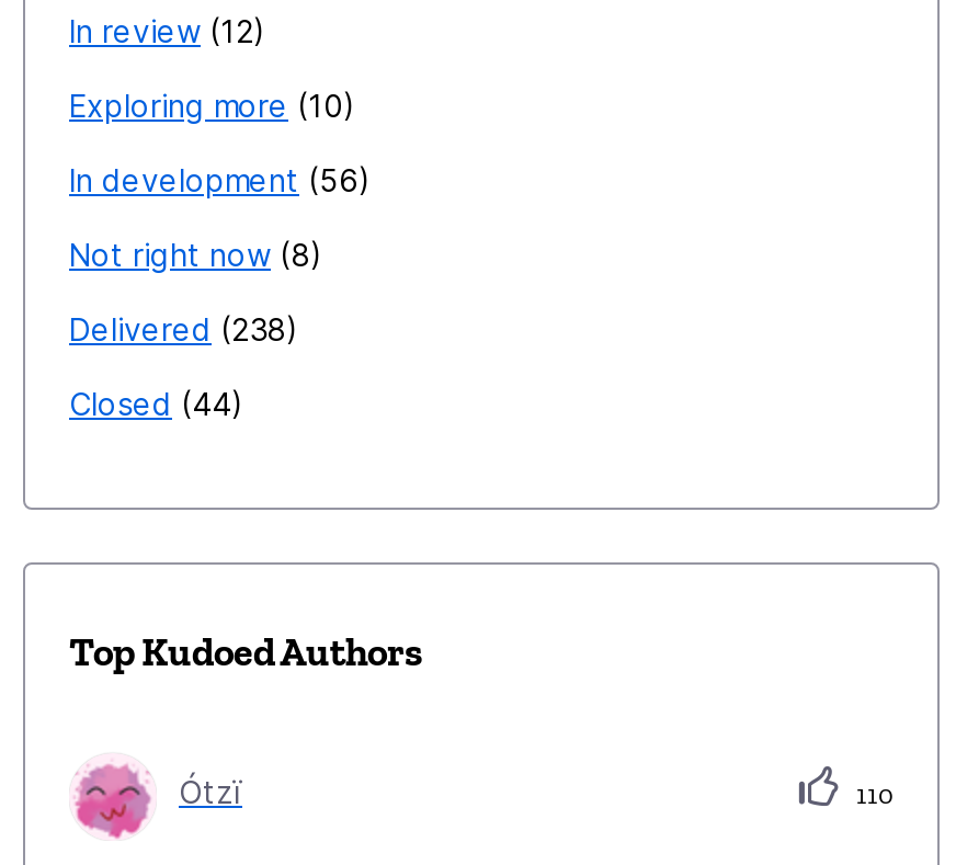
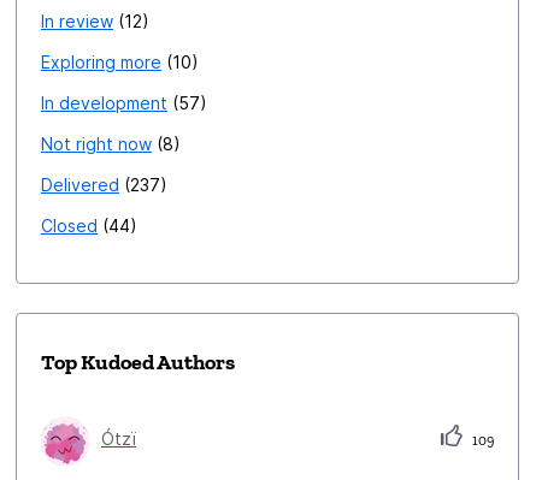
[69,161,358,198] In development 56 -> [41,93,200,114] In development 57
[69,310,286,347] Delivered 238 -> [41,175,160,195] Delivered 237
[850,779,894,810] 110 -> [469,432,494,449] 109

